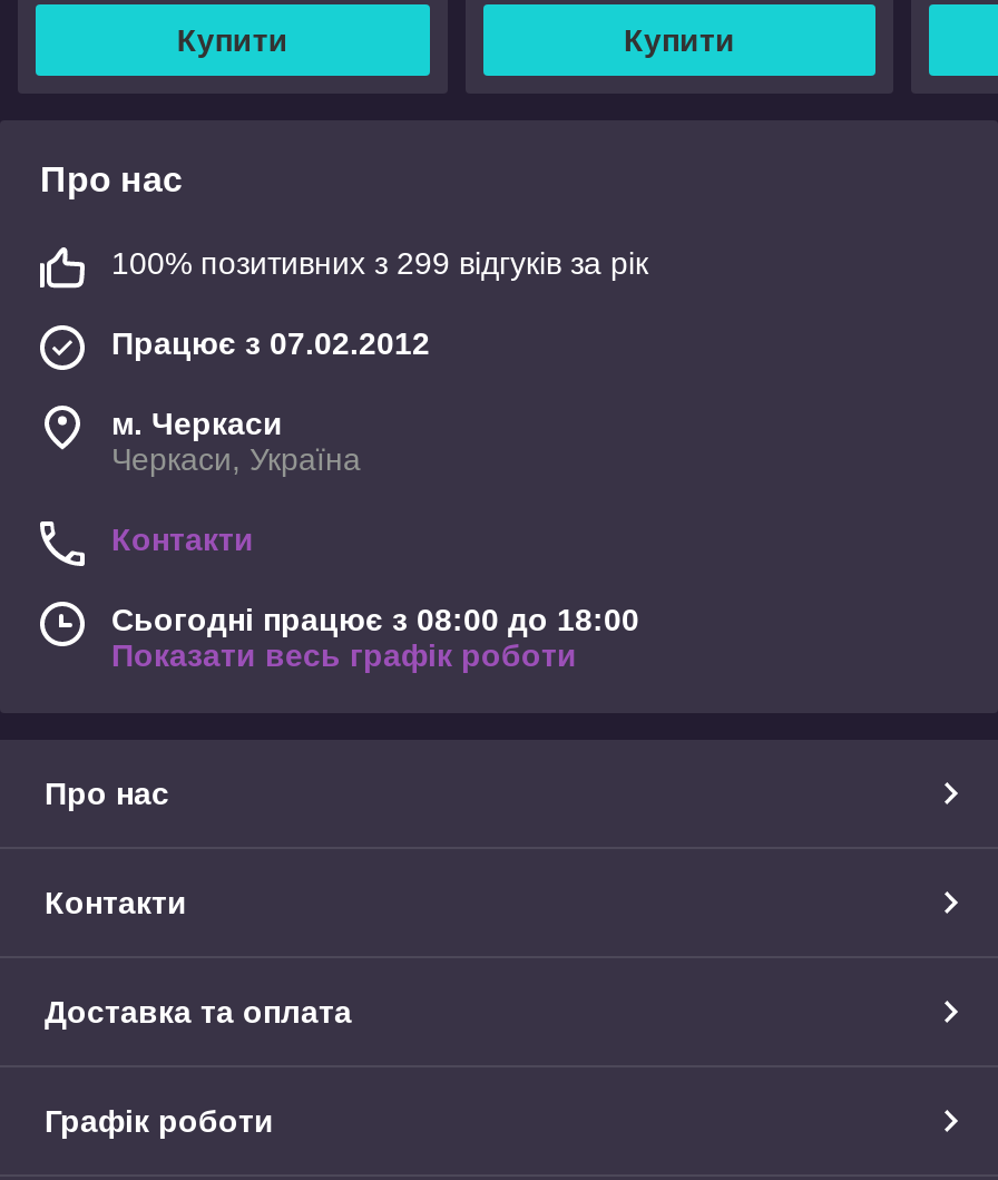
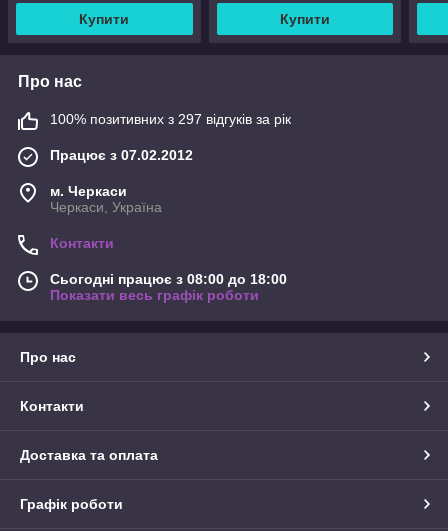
[111,246,648,282] 100% позитивних з 299 відгуків за рік -> [50,111,291,127] 100% позитивних з 297 відгуків за рік

